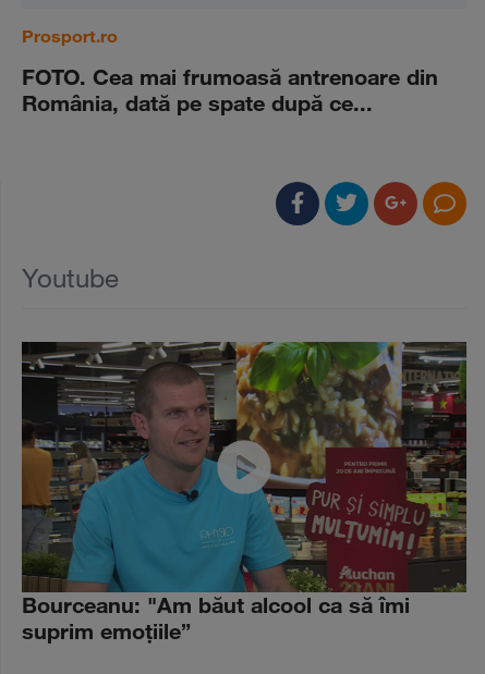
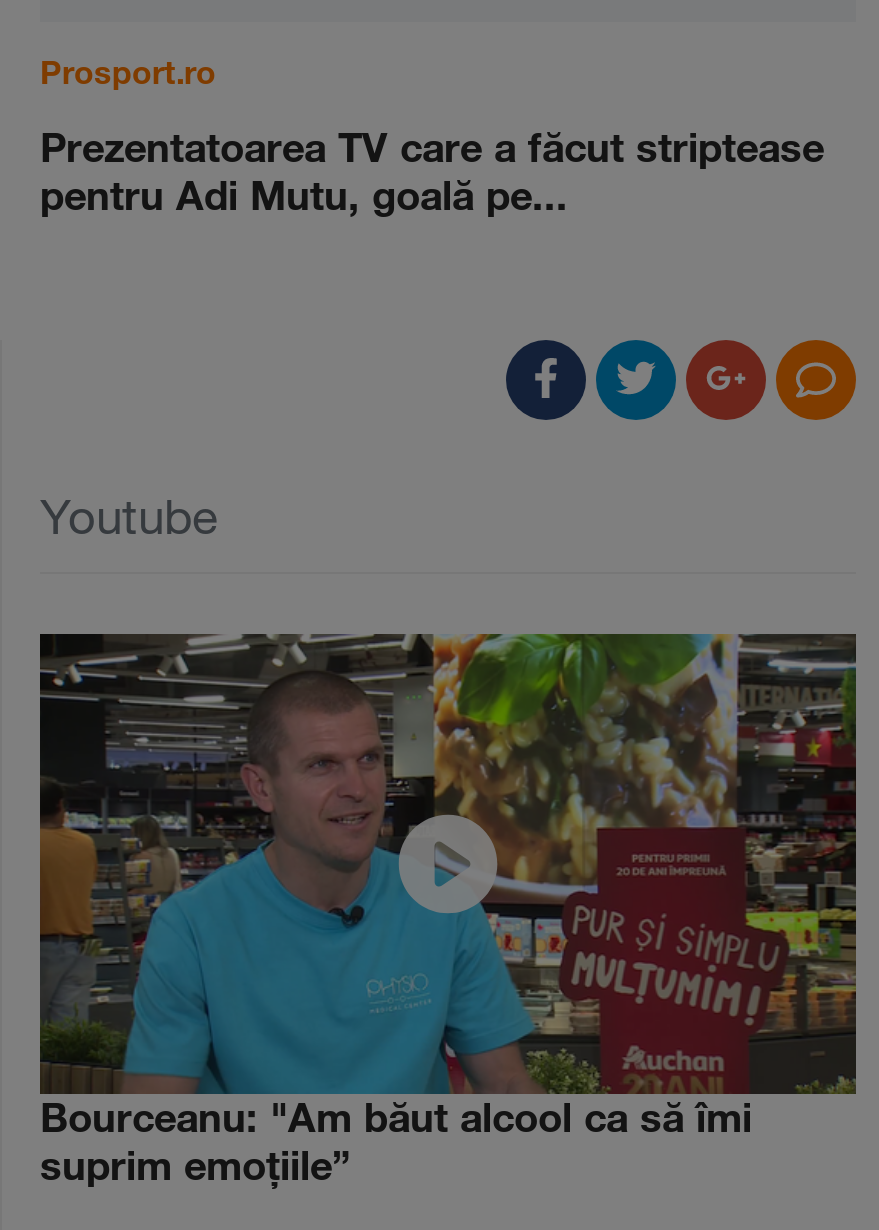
[22,63,438,117] FOTO. Cea mai frumoasă antrenoare din | România, dată pe spate după ce... -> [40,123,824,221] Prezentatoarea TV care a făcut striptease | pentru Adi Mutu, goală pe...

